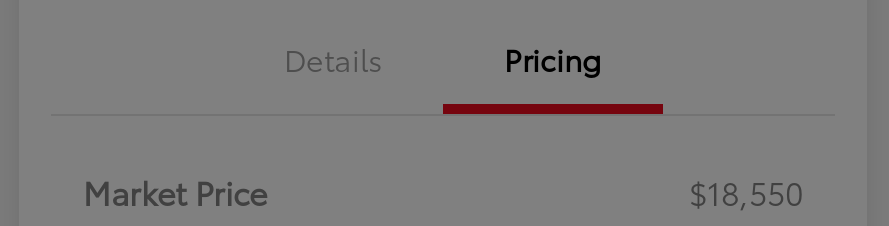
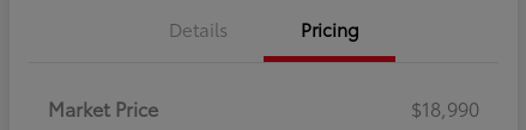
[689,168,803,214] $18,550 -> [411,94,479,121] $18,990

